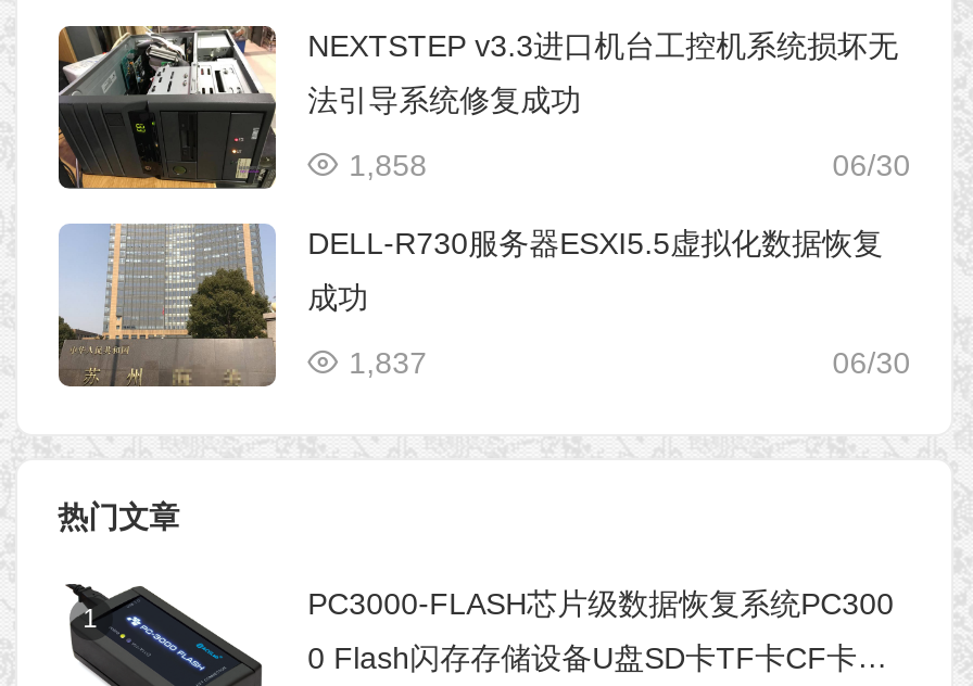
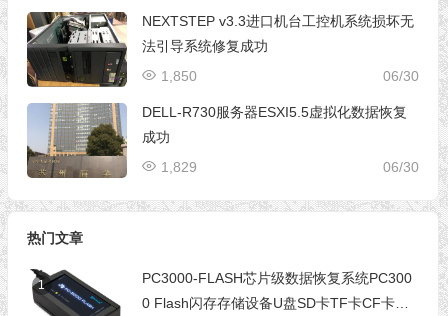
[349,147,427,182] 1,858 -> [161,68,197,84] 1,850
[349,345,427,379] 1,837 -> [161,159,197,175] 1,829

